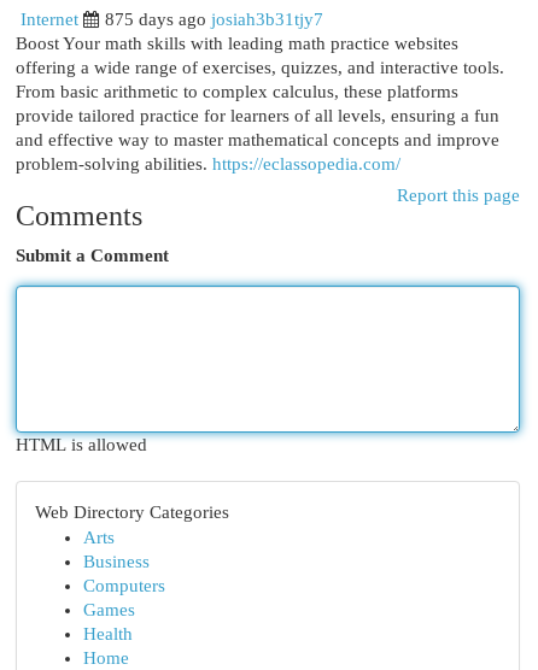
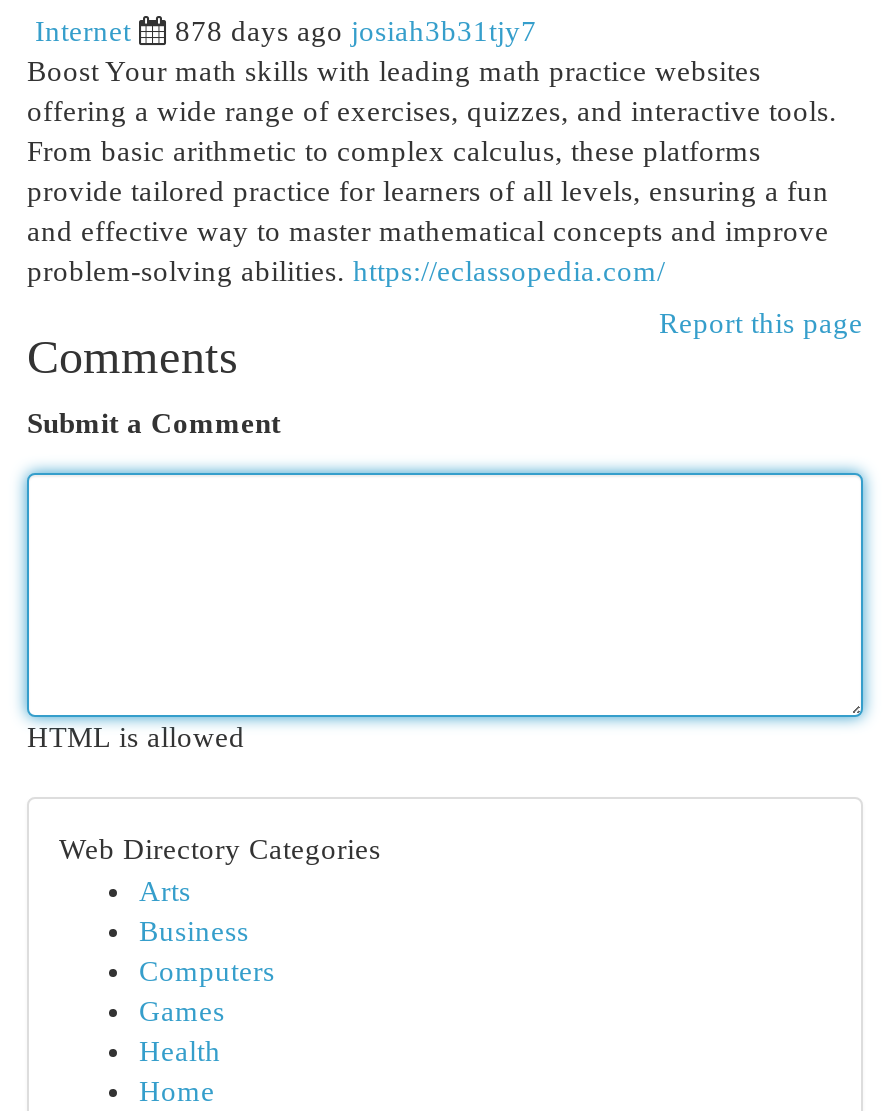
[105,10,323,29] 875 days ago josiah3b31tjy7 -> [175,15,537,47] 878 days ago josiah3b31tjy7

